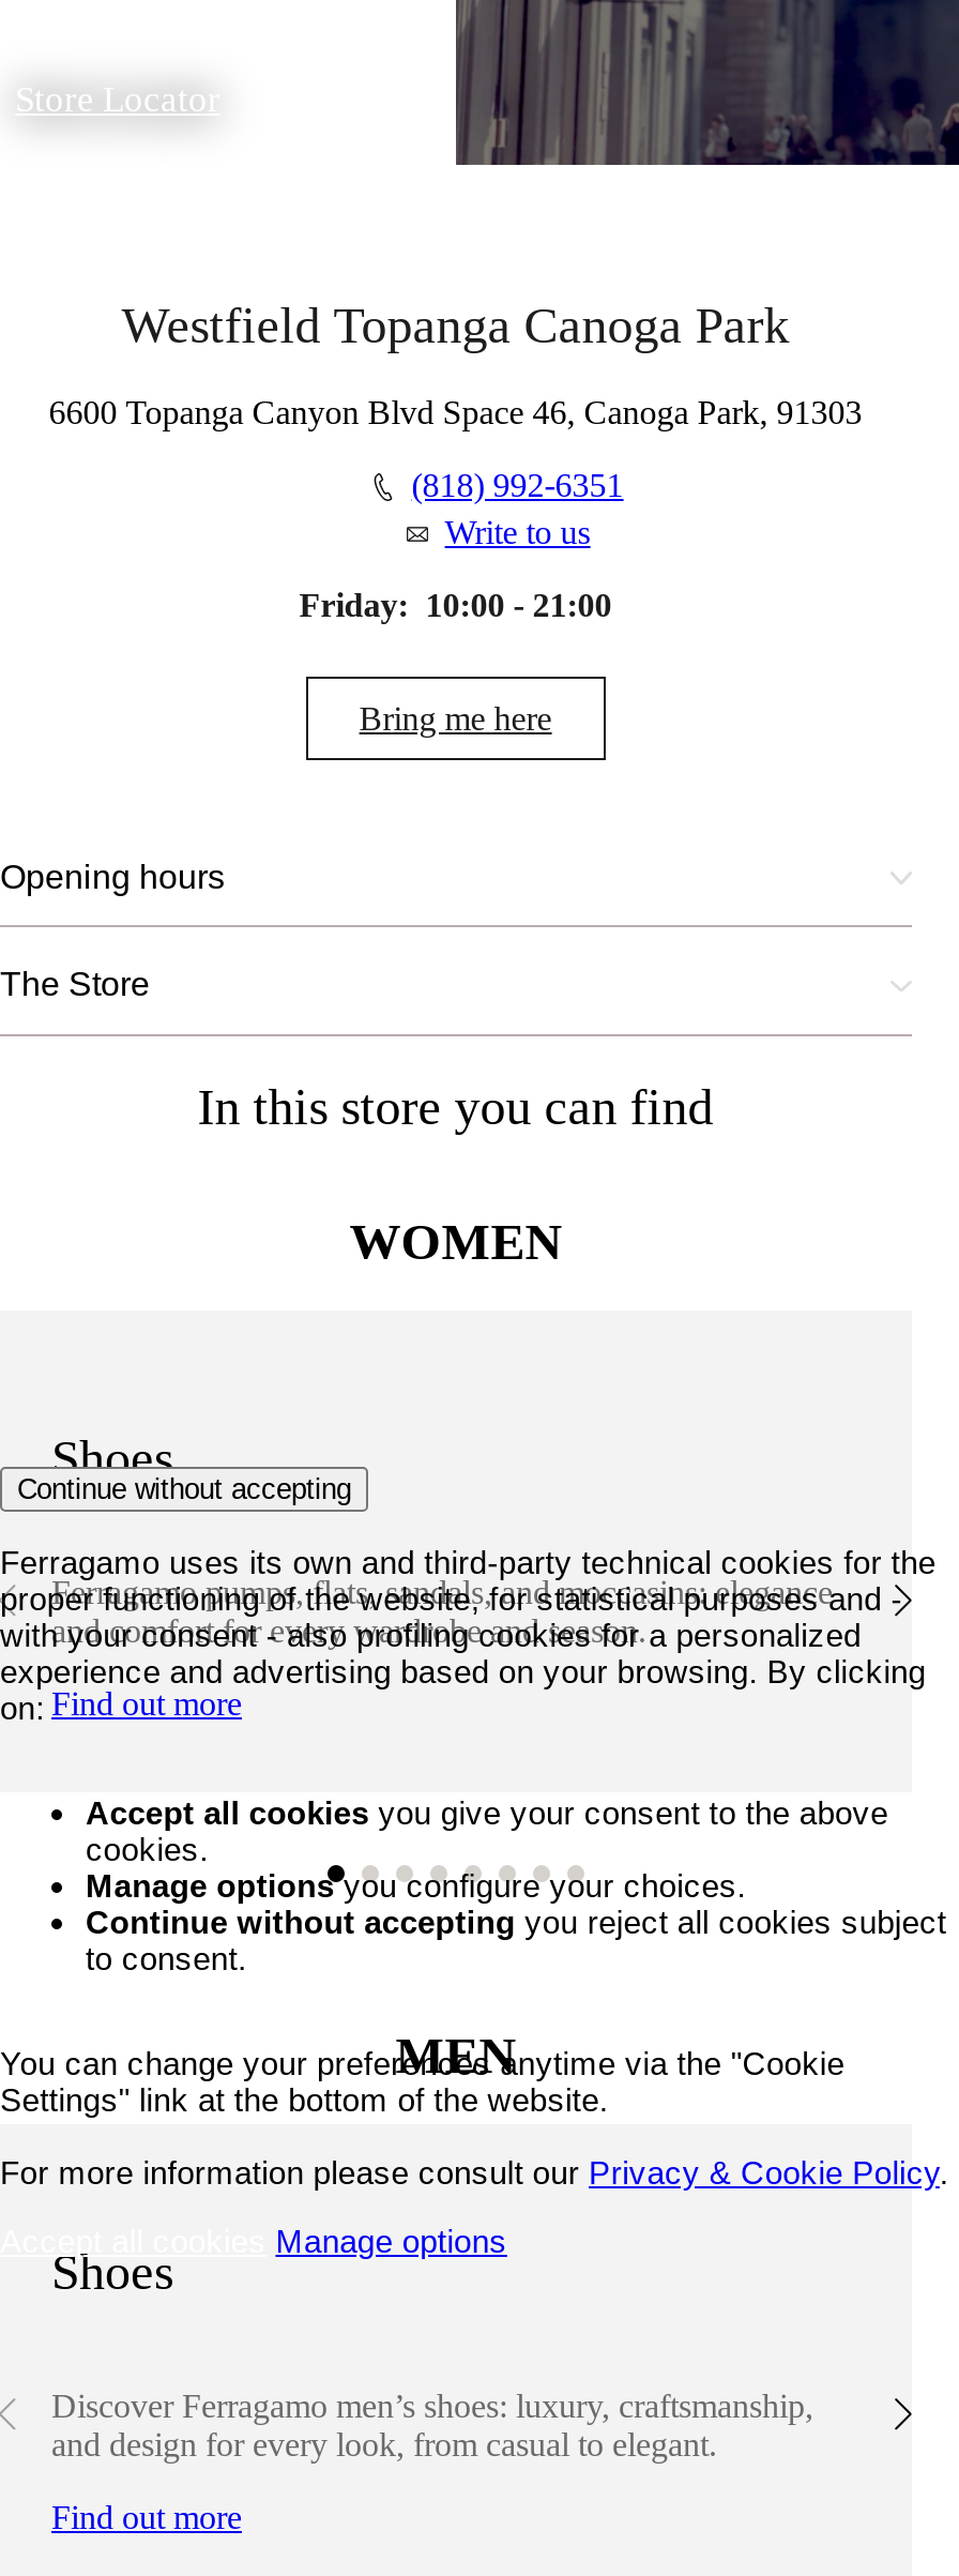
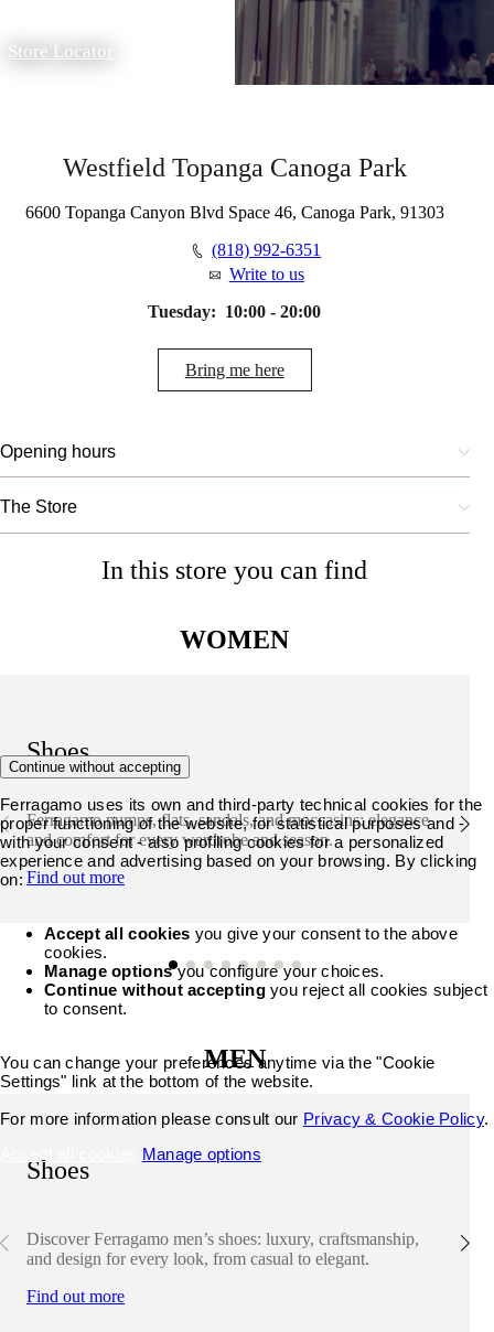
[299,587,612,624] Friday: 10:00 - 21:00 -> [148,302,321,321] Tuesday: 10:00 - 20:00

